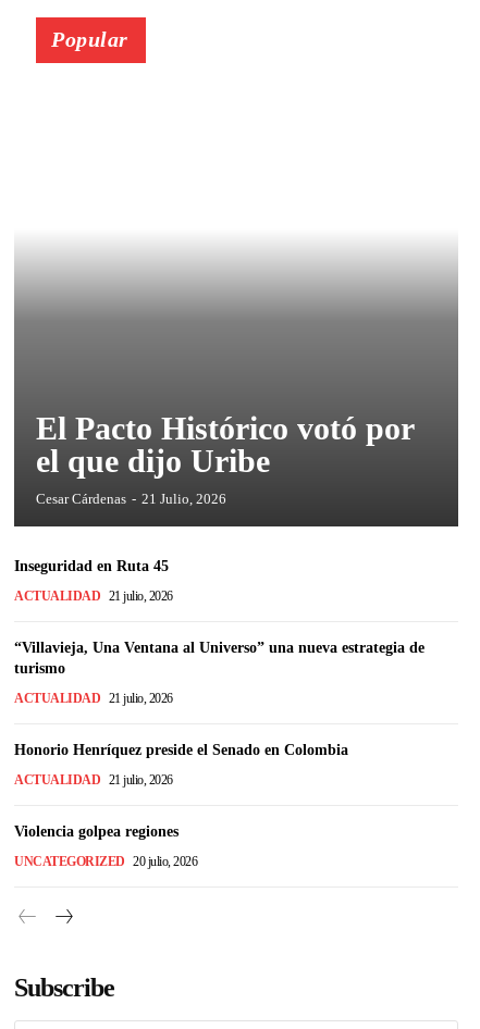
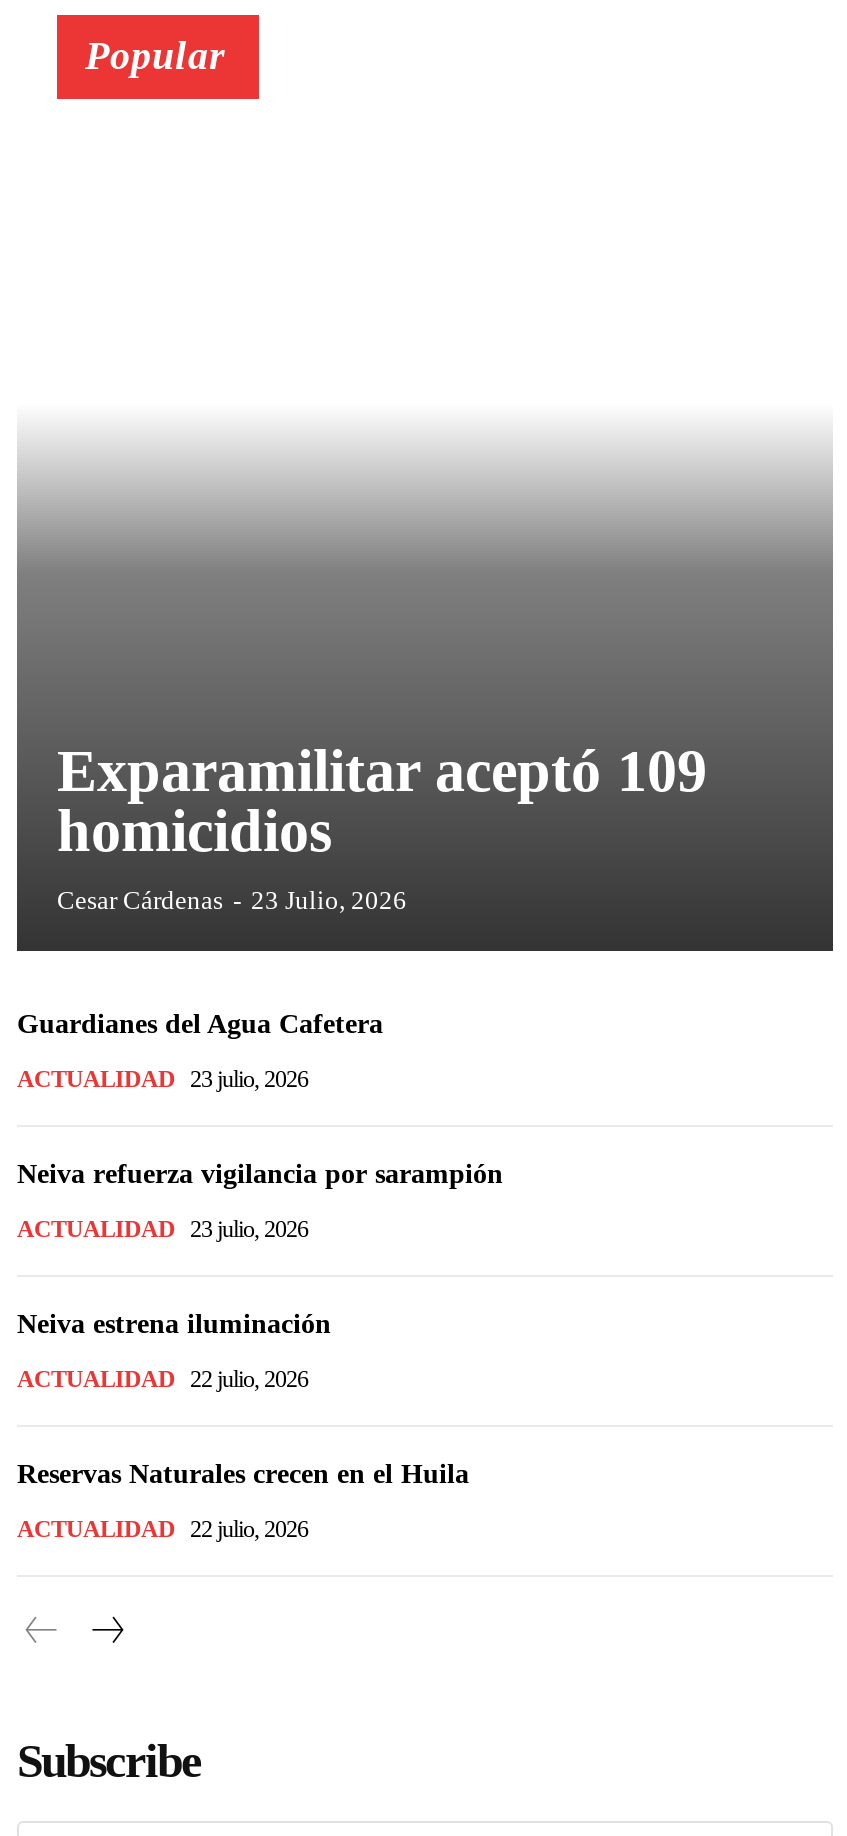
[36,410,415,507] El Pacto Histórico votó por | el que dijo Uribe | Cesar Cárdenas - 21 Julio, 2026 -> [57,736,707,914] Exparamilitar aceptó 109 | homicidios | Cesar Cárdenas - 23 Julio, 2026
[14,558,169,574] Inseguridad en Ruta 45 -> [17,1008,383,1038] Guardianes del Agua Cafetera
[14,588,173,603] ACTUALIDAD 21 julio, 2026 -> [17,1064,308,1092] ACTUALIDAD 23 julio, 2026
[14,639,424,676] “Villavieja, Una Ventana al Universo” una nueva estrategia de | turismo -> [17,1158,503,1188] Neiva refuerza vigilancia por sarampión
[14,690,173,706] ACTUALIDAD 21 julio, 2026 -> [17,1214,308,1242] ACTUALIDAD 23 julio, 2026
[14,742,348,758] Honorio Henríquez preside el Senado en Colombia -> [17,1308,331,1338] Neiva estrena iluminación
[14,772,173,787] ACTUALIDAD 21 julio, 2026 -> [17,1364,308,1392] ACTUALIDAD 22 julio, 2026
[14,823,179,839] Violencia golpea regiones -> [17,1458,469,1488] Reservas Naturales crecen en el Huila
[14,854,197,869] UNCATEGORIZED 20 julio, 2026 -> [17,1514,308,1542] ACTUALIDAD 22 julio, 2026

